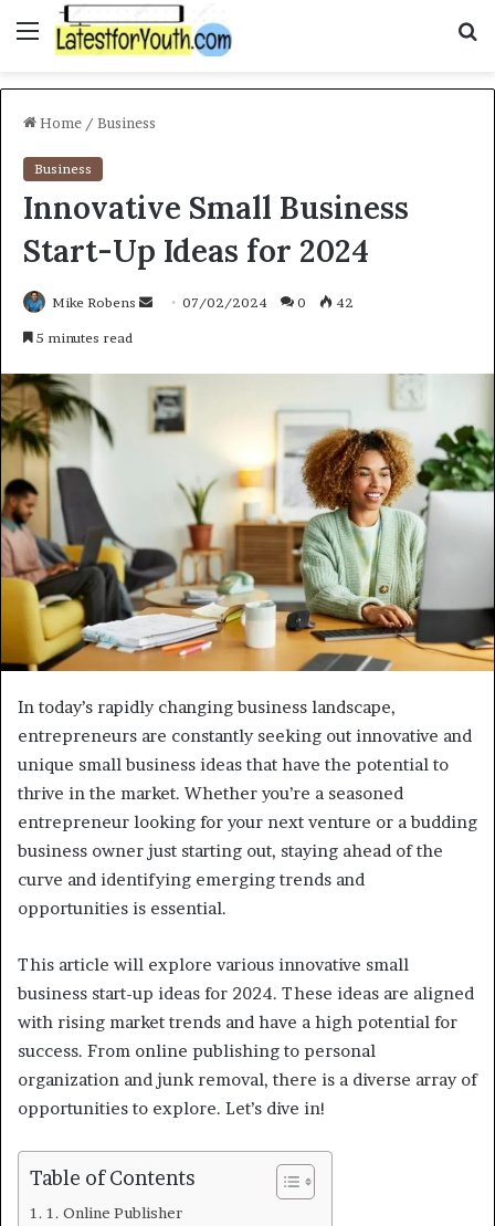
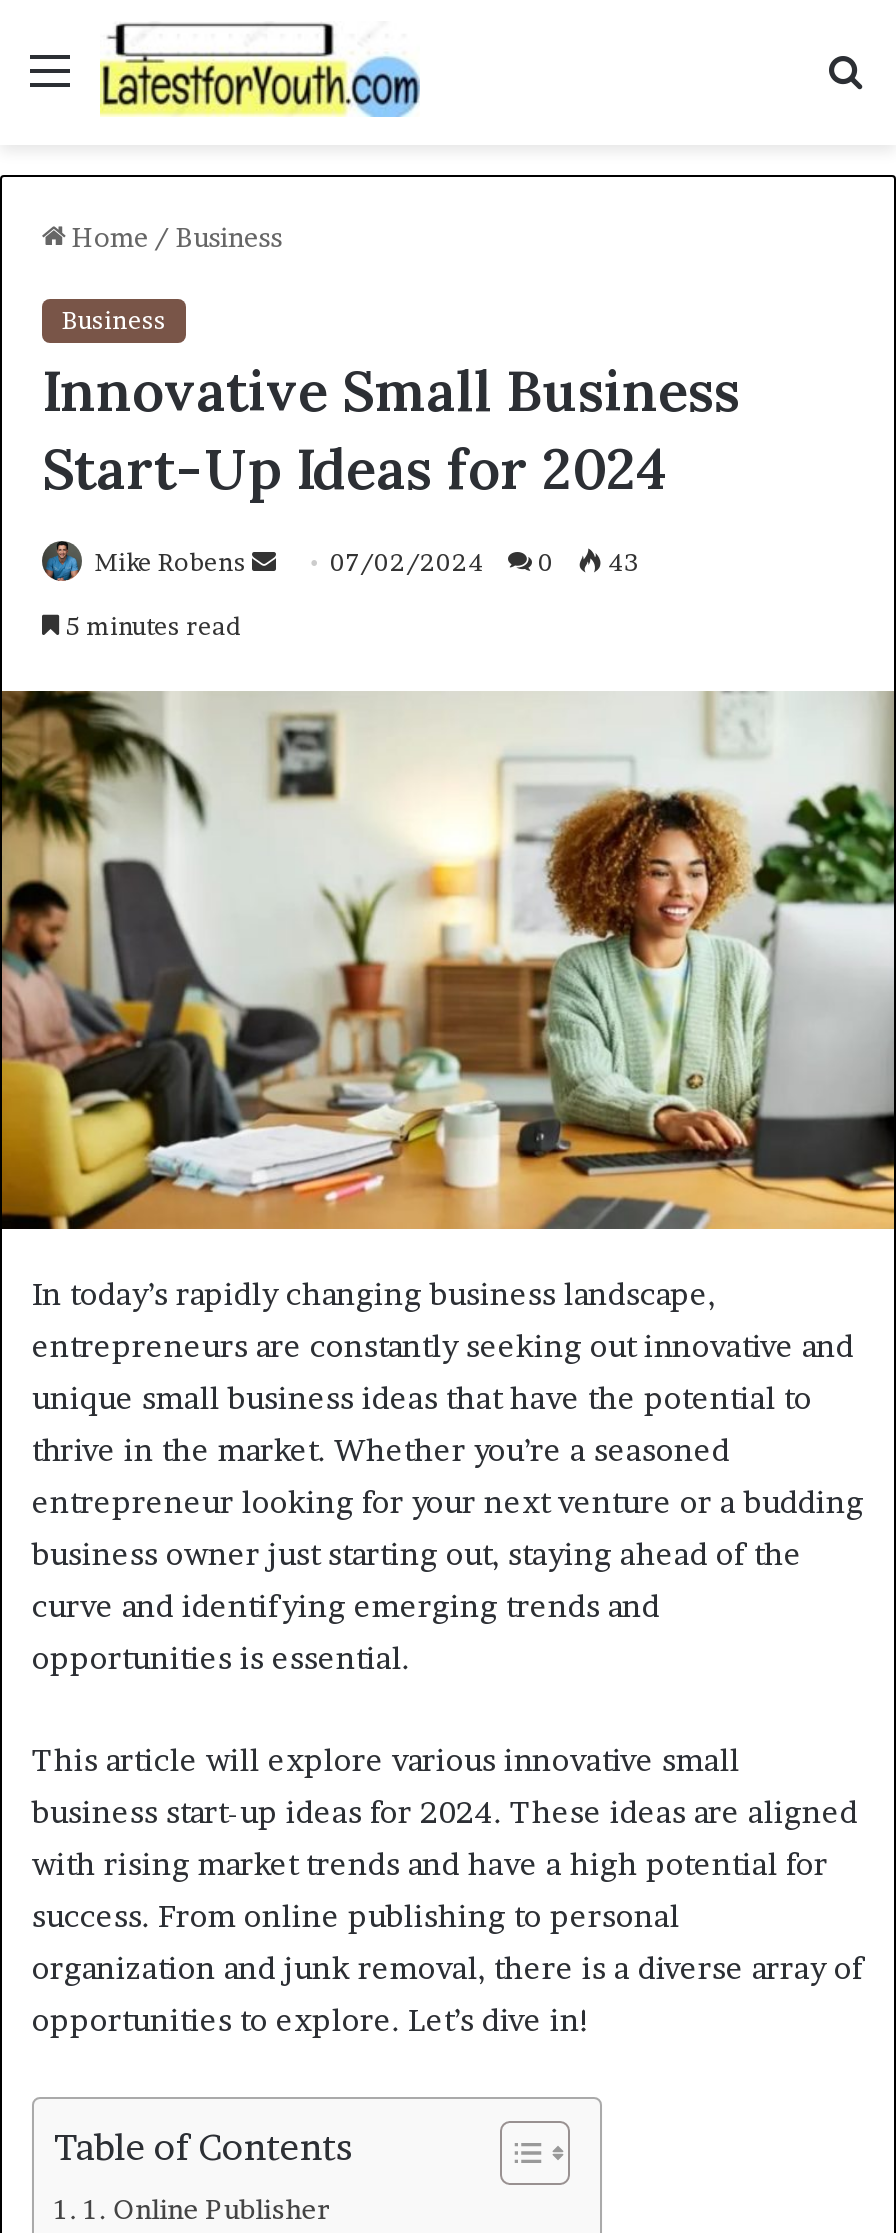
[333,294,354,311] 42 -> [602,547,638,577] 43

